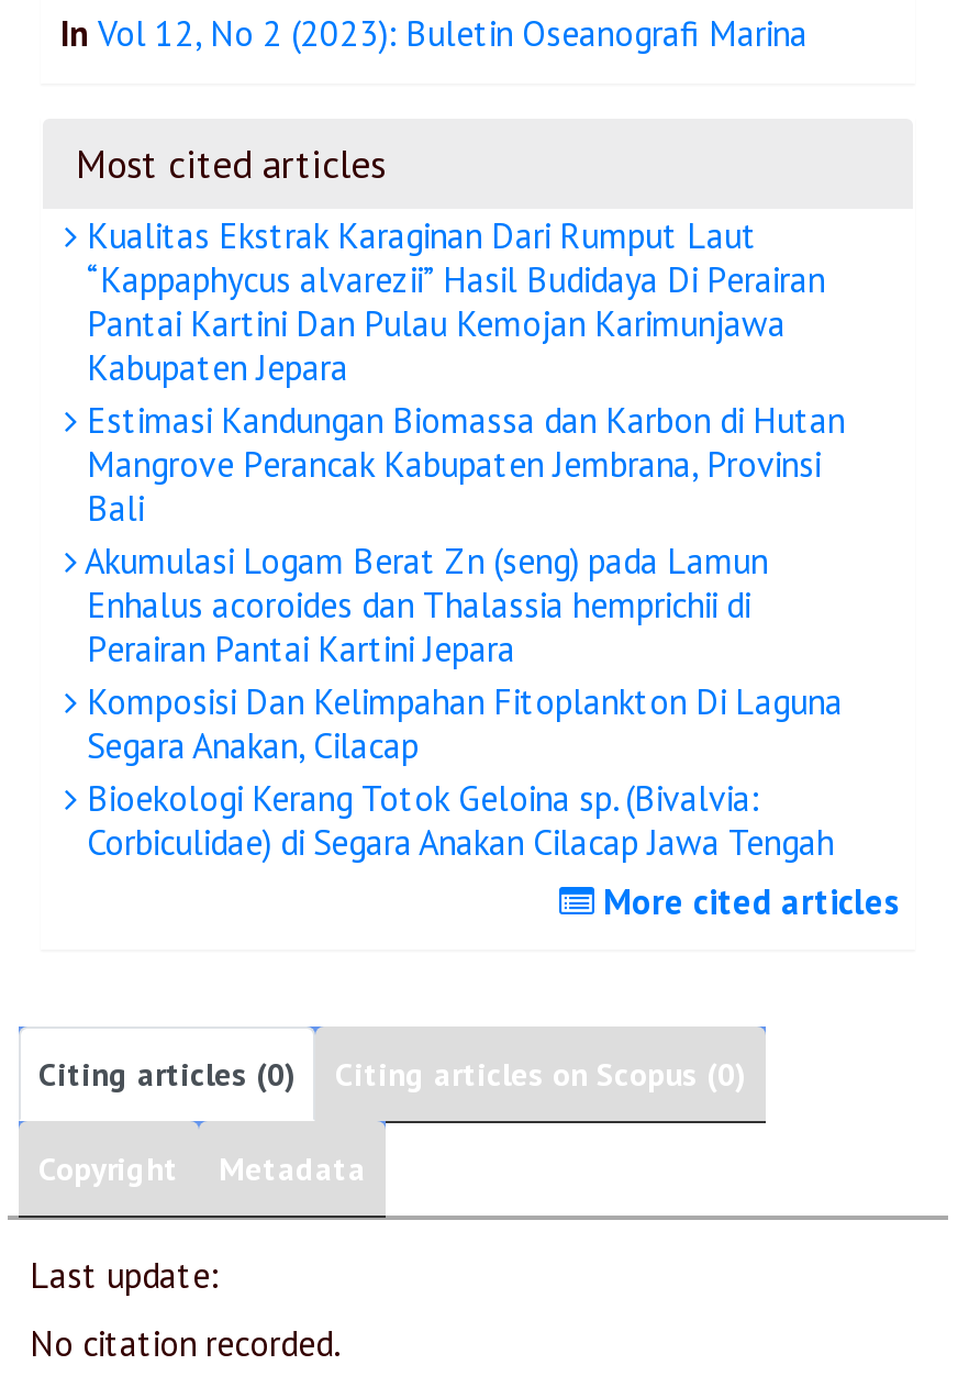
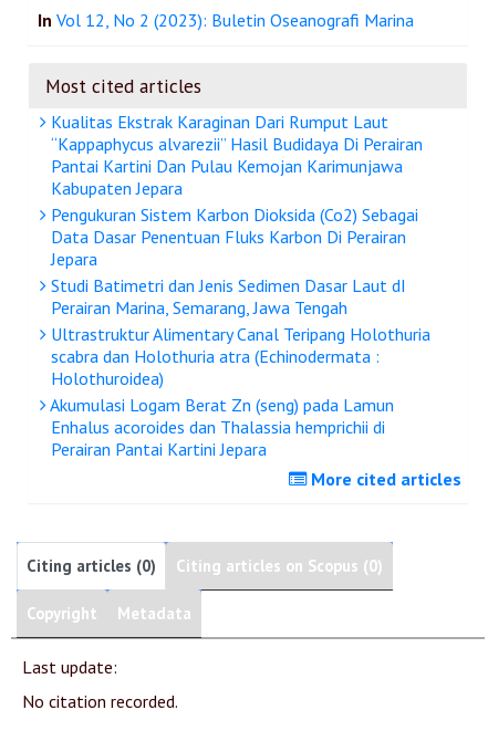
[78,398,845,530] Estimasi Kandungan Biomassa dan Karbon di Hutan | Mangrove Perancak Kabupaten Jembrana, Provinsi | Bali -> [46,203,430,389] Pengukuran Sistem Karbon Dioksida (Co2) Sebagai | Data Dasar Penentuan Fluks Karbon Di Perairan | Jepara | Studi Batimetri dan Jenis Sedimen Dasar Laut dI | Perairan Marina, Semarang, Jawa Tengah | Ultrastruktur Alimentary Canal Teripang Holothuria | scabra dan Holothuria atra (Echinodermata : | Holothuroidea)
moved [78,538,768,670] -> [46,394,394,460]: Akumulasi Logam Berat Zn (seng) pada Lamun | Enhalus acoroides dan Thalassia hemprichii di | Perairan Pantai Kartini Jepara
[78,679,843,864] Komposisi Dan Kelimpahan Fitoplankton Di Laguna | Segara Anakan, Cilacap | Bioekologi Kerang Totok Geloina sp. (Bivalvia: | Corbiculidae) di Segara Anakan Cilacap Jawa Tengah -> none

